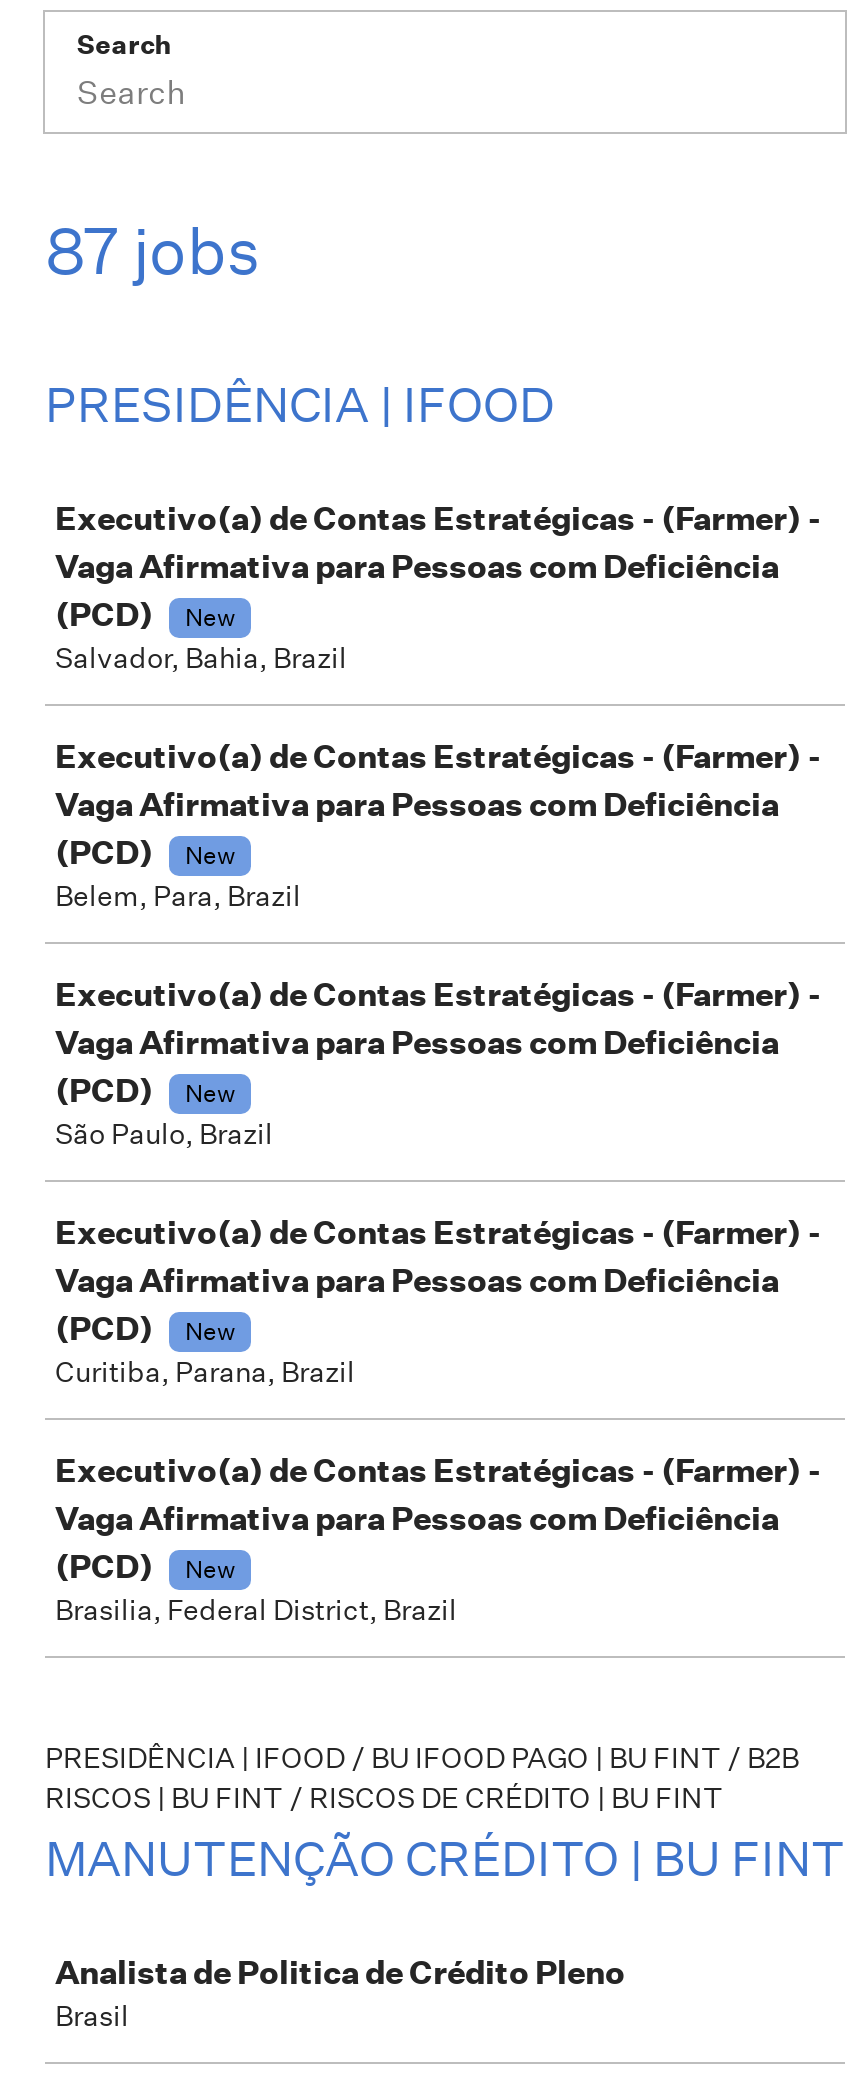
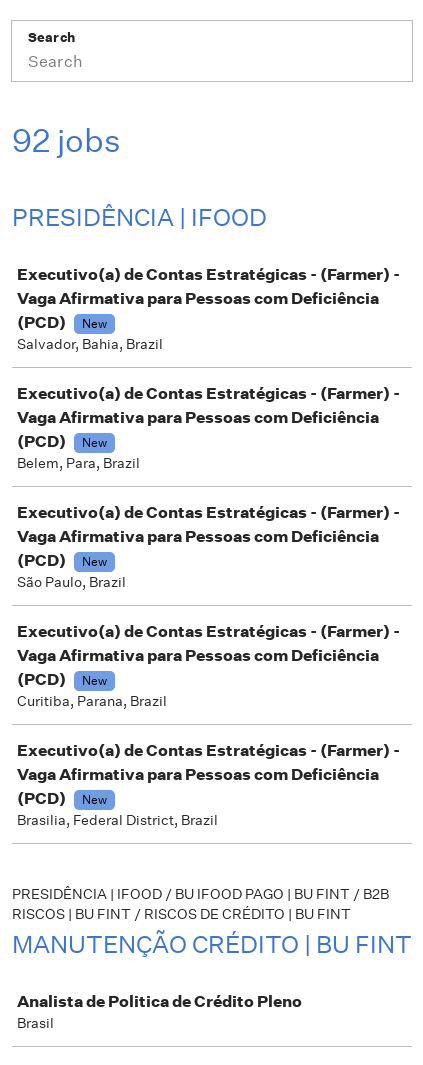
[45,212,261,290] 87 jobs -> [12,121,121,160] 92 jobs

